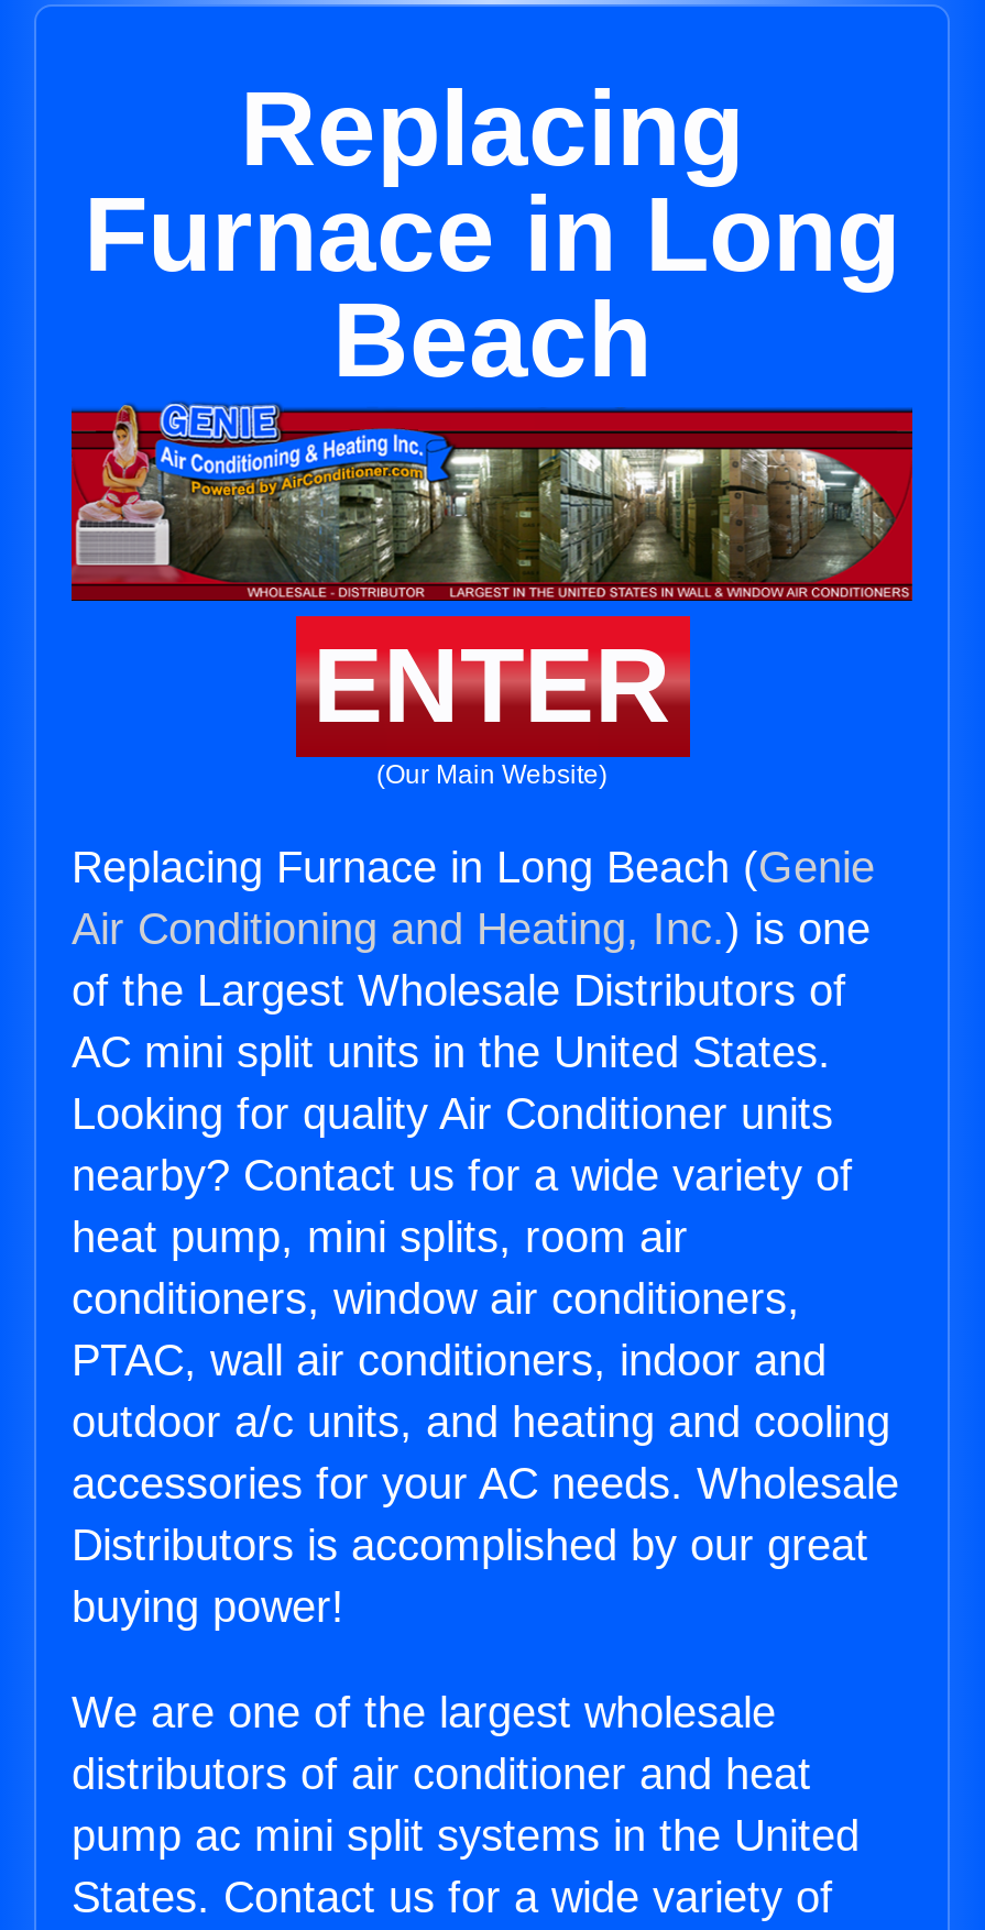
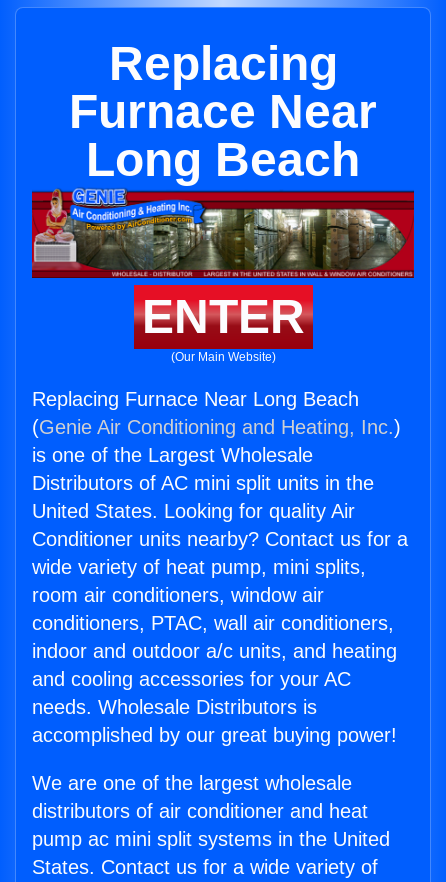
[84,176,900,398] Furnace in Long | Beach -> [69,85,377,186] Furnace Near | Long Beach
[72,843,899,1631] Replacing Furnace in Long Beach (Genie | Air Conditioning and Heating, Inc.) is one | of the Largest Wholesale Distributors of | AC mini split units in the United States. | Looking for quality Air Conditioner units | nearby? Contact us for a wide variety of | heat pump, mini splits, room air | conditioners, window air conditioners, | PTAC, wall air conditioners, indoor and | outdoor a/c units, and heating and cooling | accessories for your AC needs. Wholesale | Distributors is accomplished by our great | buying power! -> [32,388,408,746] Replacing Furnace Near Long Beach | (Genie Air Conditioning and Heating, Inc.) | is one of the Largest Wholesale | Distributors of AC mini split units in the | United States. Looking for quality Air | Conditioner units nearby? Contact us for a | wide variety of heat pump, mini splits, | room air conditioners, window air | conditioners, PTAC, wall air conditioners, | indoor and outdoor a/c units, and heating | and cooling accessories for your AC | needs. Wholesale Distributors is | accomplished by our great buying power!

